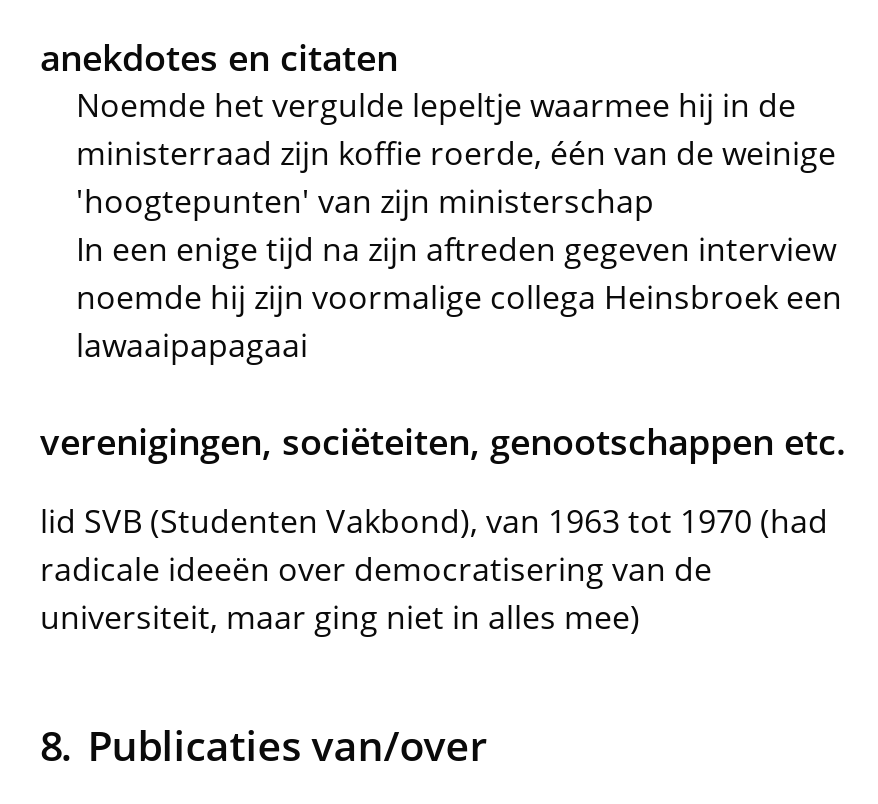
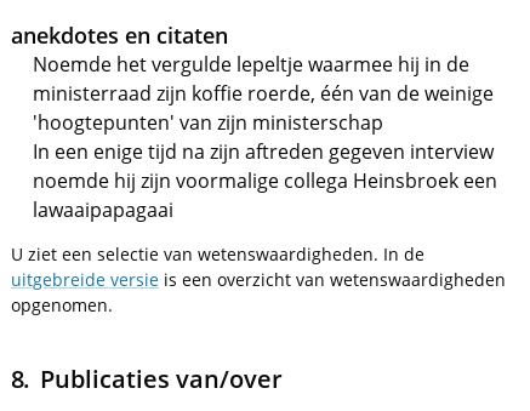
[40,417,846,639] verenigingen, sociëteiten, genootschappen etc. | lid SVB (Studenten Vakbond), van 1963 tot 1970 (had | radicale ideeën over democratisering van de | universiteit, maar ging niet in alles mee) -> [11,242,506,316] U ziet een selectie van wetenswaardigheden. In de | uitgebreide versie is een overzicht van wetenswaardigheden | opgenomen.

